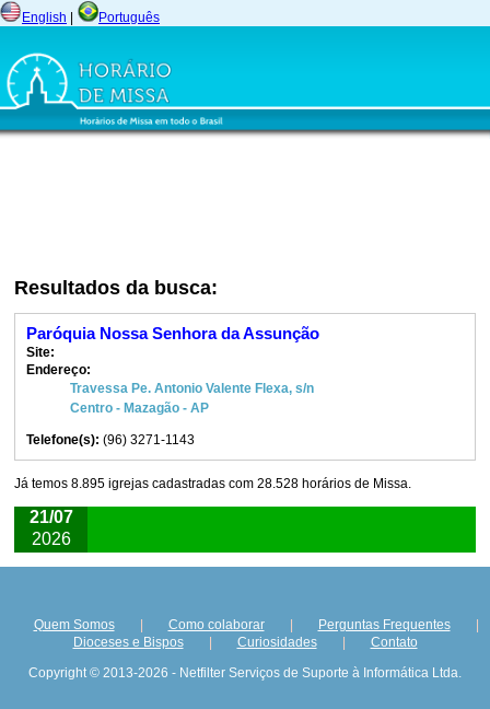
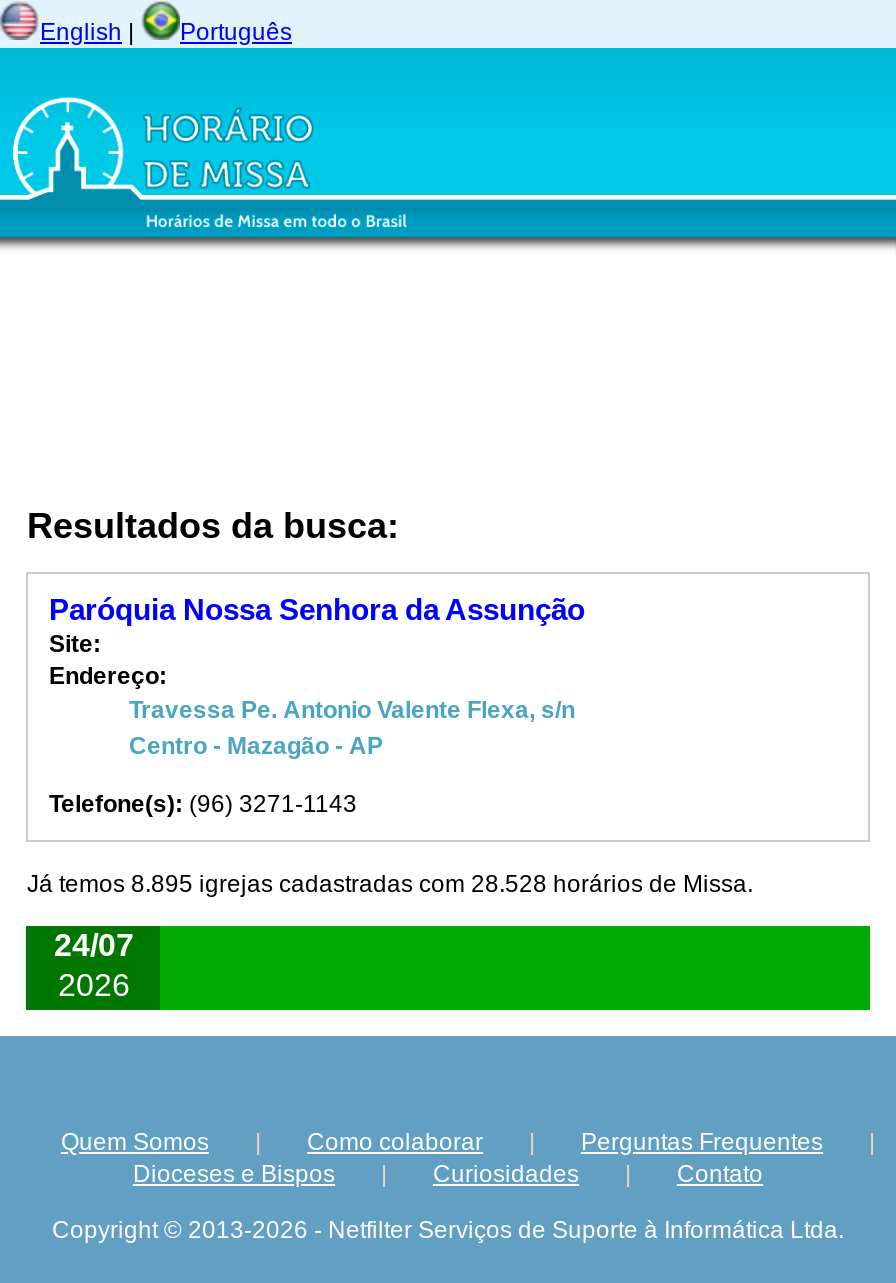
[29,508,73,526] 21/07 -> [54,928,134,962] 24/07

